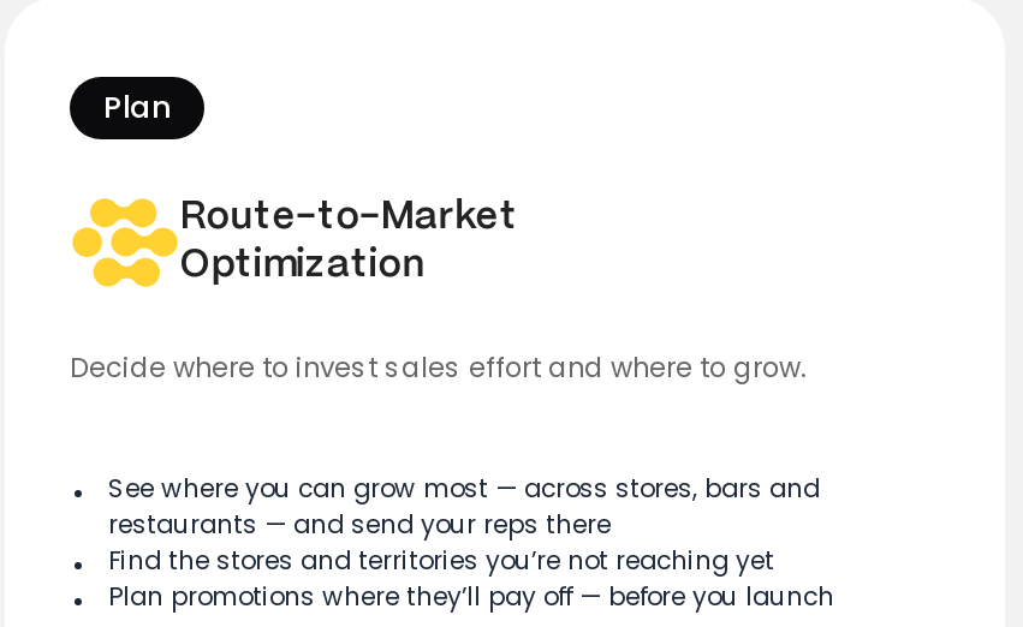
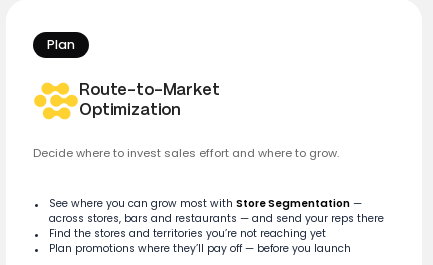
[108,471,820,543] See where you can grow most — across stores, bars and | restaurants — and send your reps there -> [49,196,384,226] See where you can grow most with Store Segmentation — | across stores, bars and restaurants — and send your reps there

